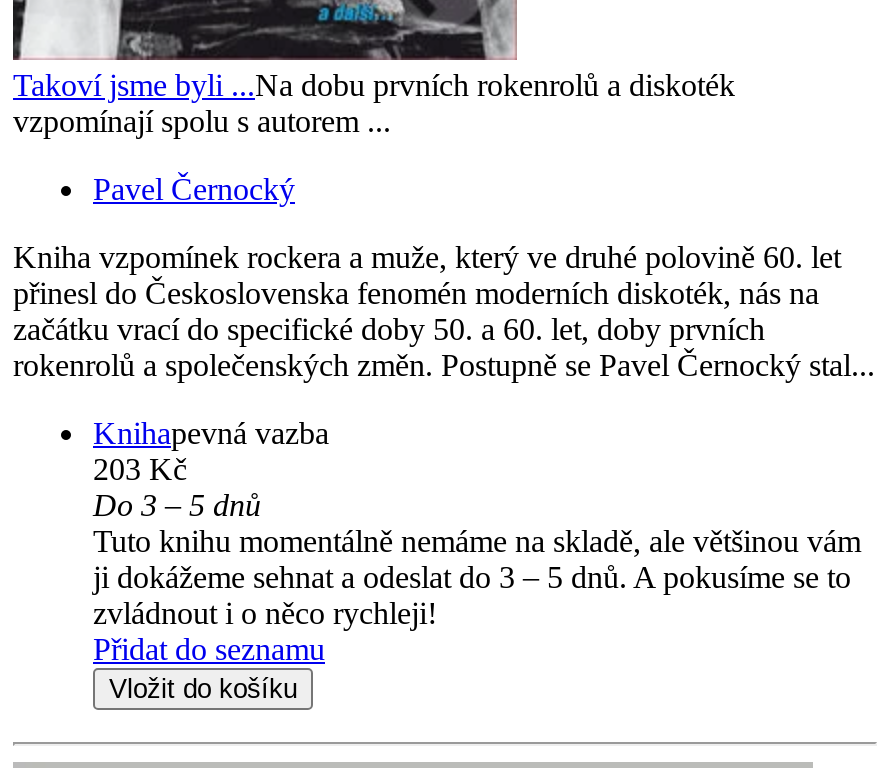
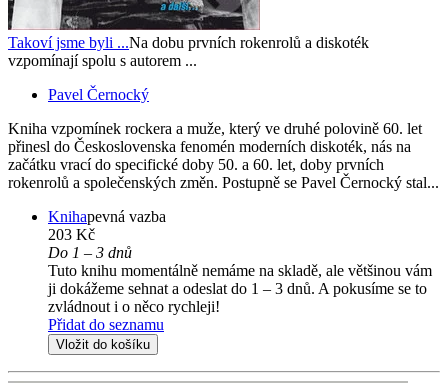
[93,489,261,523] Do 3 – 5 dnů -> [48,244,132,261] Do 1 – 3 dnů
[93,561,851,595] ji dokážeme sehnat a odeslat do 3 – 5 dnů. A pokusíme se to -> [48,280,427,297] ji dokážeme sehnat a odeslat do 1 – 3 dnů. A pokusíme se to

